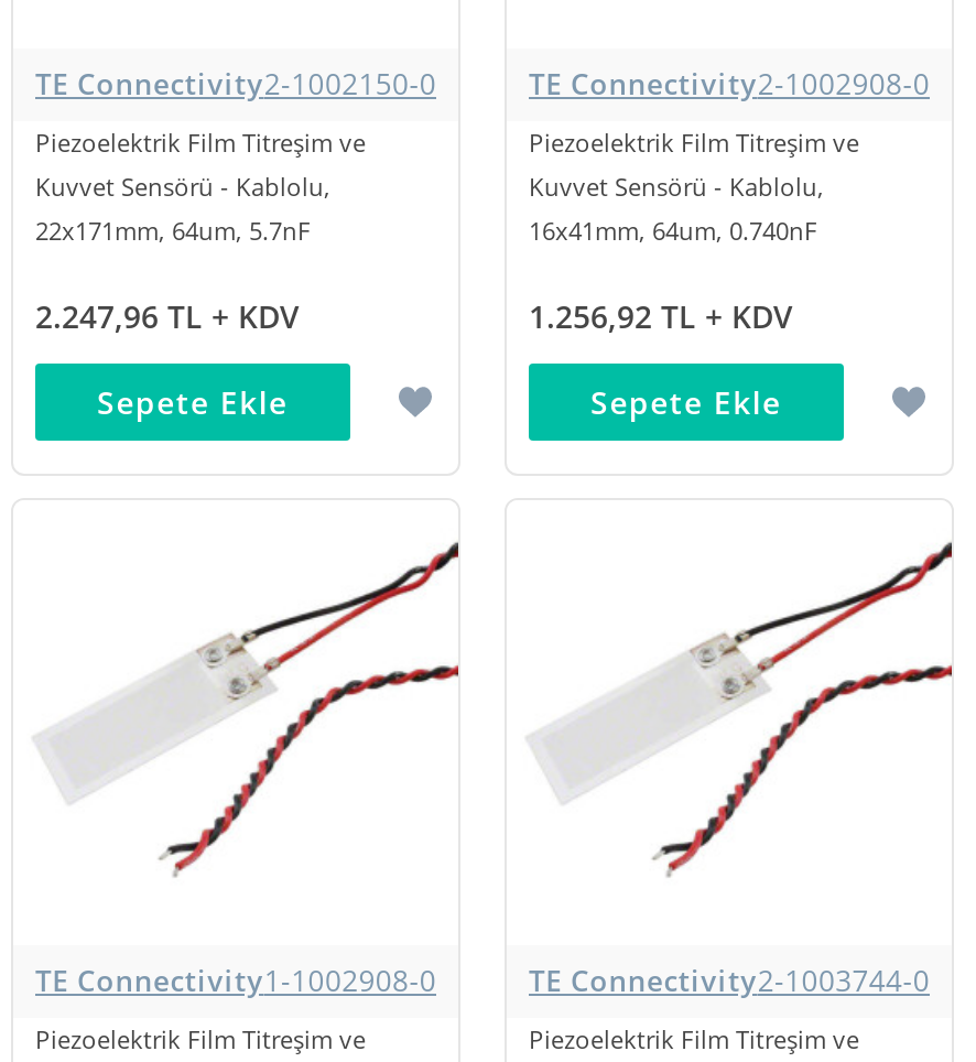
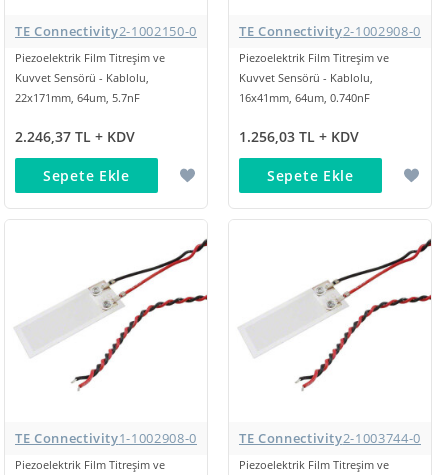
[35,295,300,337] 2.247,96 TL + KDV -> [15,127,135,146] 2.246,37 TL + KDV
[529,295,793,337] 1.256,92 TL + KDV -> [239,127,359,146] 1.256,03 TL + KDV

